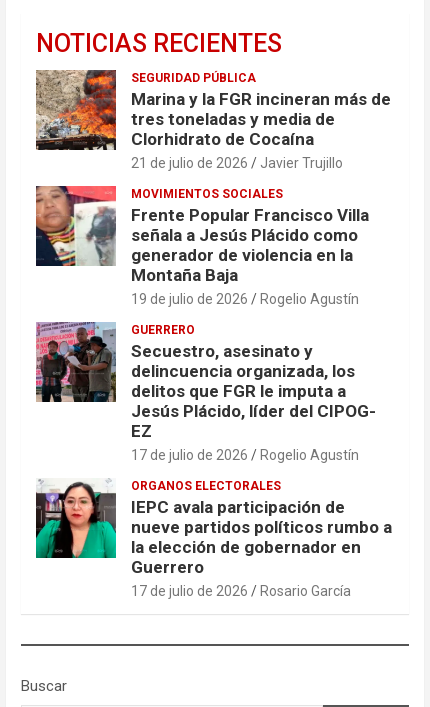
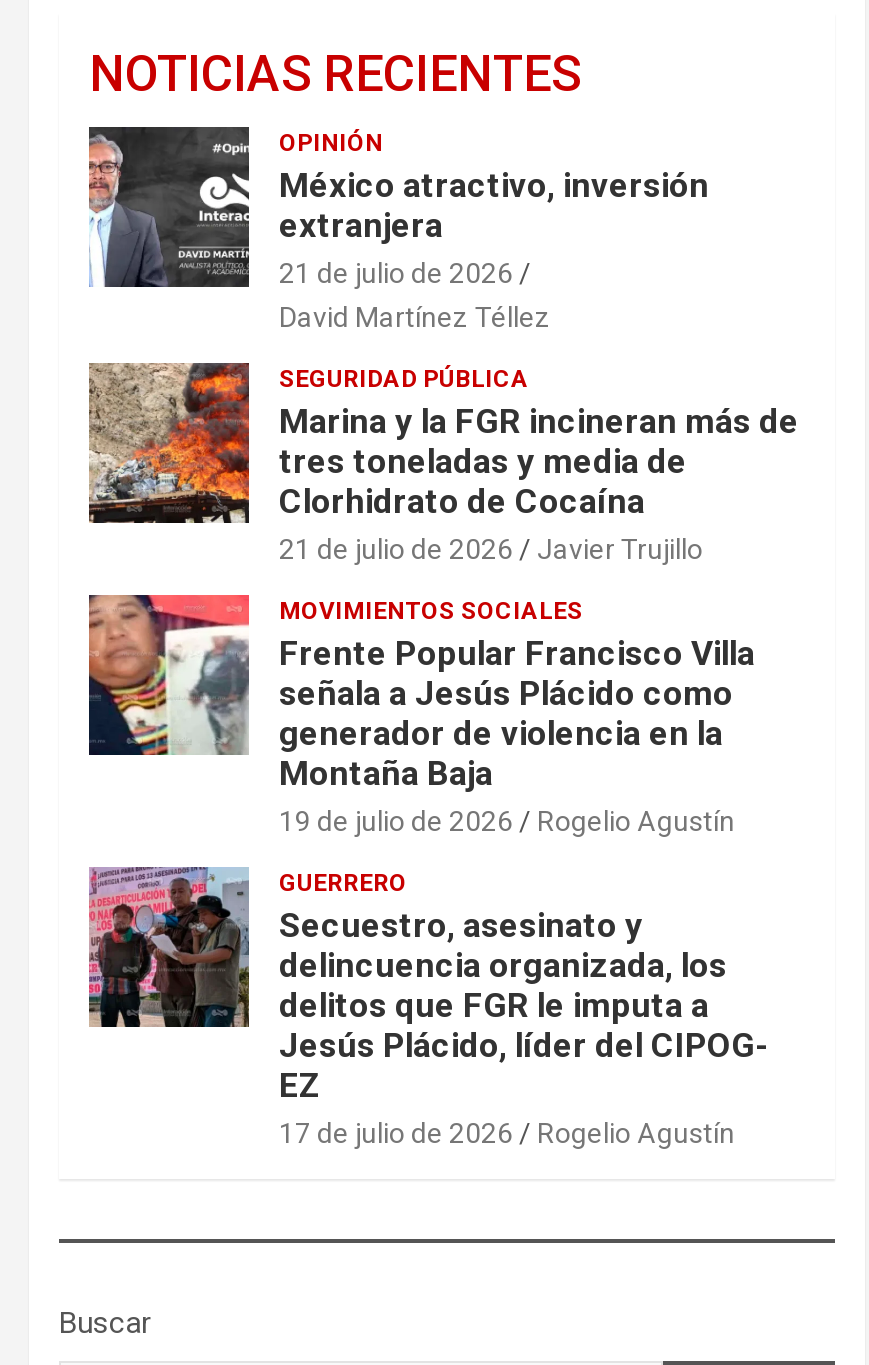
none -> [89,125,709,334] [image] | OPINIÓN | México atractivo, inversión | extranjera | 21 de julio de 2026 | David Martínez Téllez
moved [34,68,391,463] -> [85,359,799,1150]: [image] | SEGURIDAD PÚBLICA | Marina y la FGR incineran más de | ... | 17 de julio de 2026 | Rogelio Agustín
[35,479,392,599] [image] | ORGANOS ELECTORALES | IEPC avala participación de | nueve partidos políticos rumbo a | la elección de gobernador en | Guerrero | 17 de julio de 2026 | Rosario García -> none

